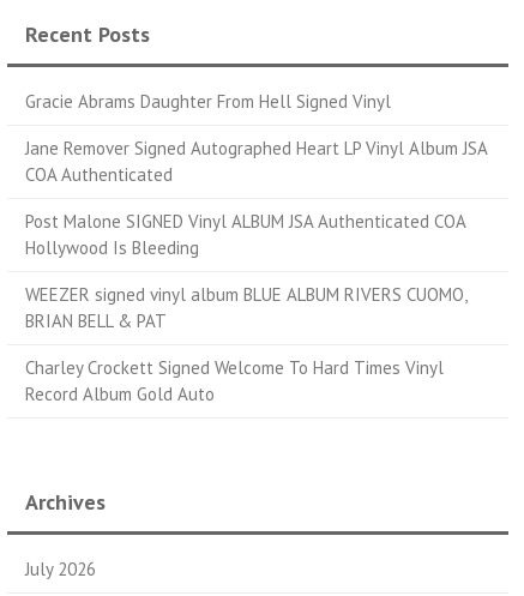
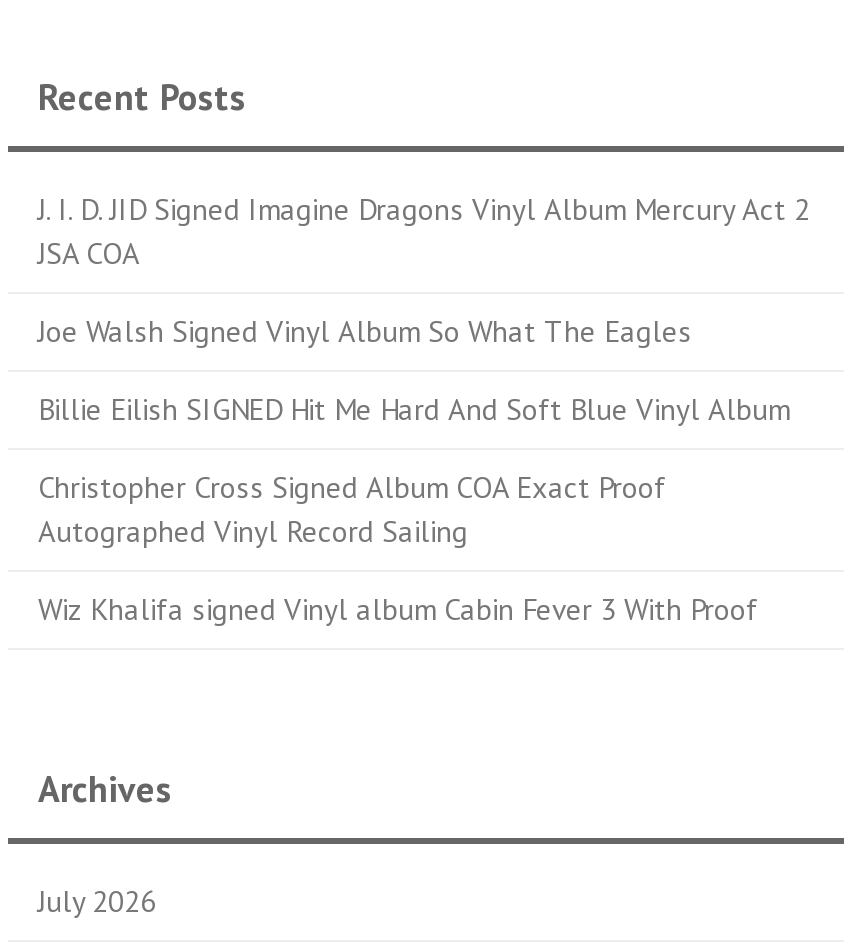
[25,89,391,112] Gracie Abrams Daughter From Hell Signed Vinyl -> [38,189,810,271] J. I. D. JID Signed Imagine Dragons Vinyl Album Mercury Act 2 | JSA COA
[25,136,487,185] Jane Remover Signed Autographed Heart LP Vinyl Album JSA | COA Authenticated -> [38,311,692,349] Joe Walsh Signed Vinyl Album So What The Eagles
[25,209,465,258] Post Malone SIGNED Vinyl ALBUM JSA Authenticated COA | Hollywood Is Bleeding -> [38,389,790,427] Billie Eilish SIGNED Hit Me Hard And Soft Blue Vinyl Album
[25,282,466,332] WEEZER signed vinyl album BLUE ALBUM RIVERS CUOMO, | BRIAN BELL & PAT -> [38,467,666,549] Christopher Cross Signed Album COA Exact Proof | Autographed Vinyl Record Sailing
[25,356,444,405] Charley Crockett Signed Welcome To Hard Times Vinyl | Record Album Gold Auto -> [38,589,758,627] Wiz Khalifa signed Vinyl album Cabin Fever 3 With Proof

